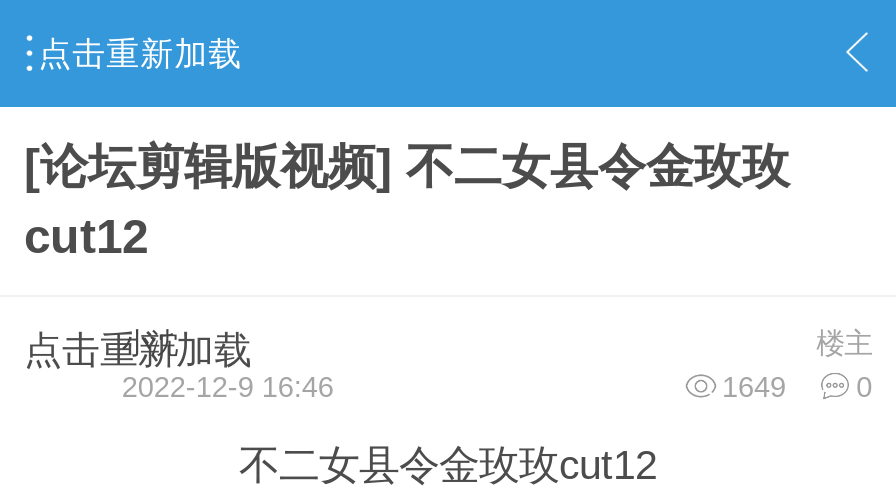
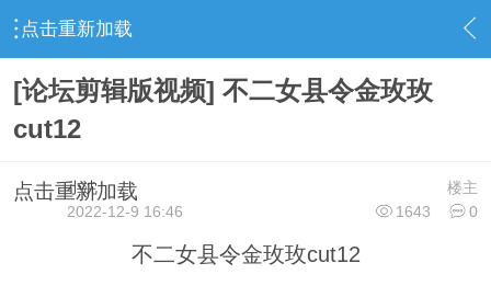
[722,371,872,403] 1649 0 -> [396,203,478,220] 1643 0

